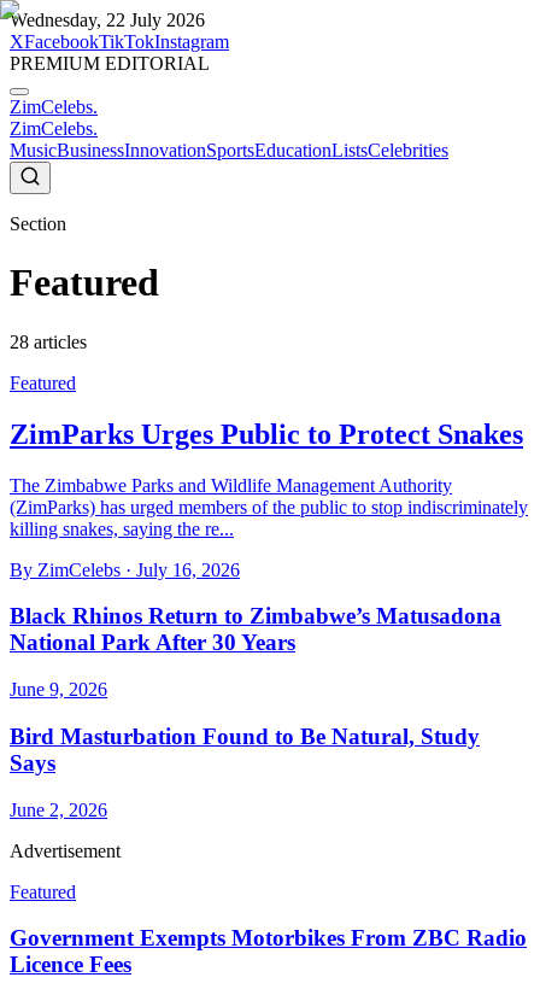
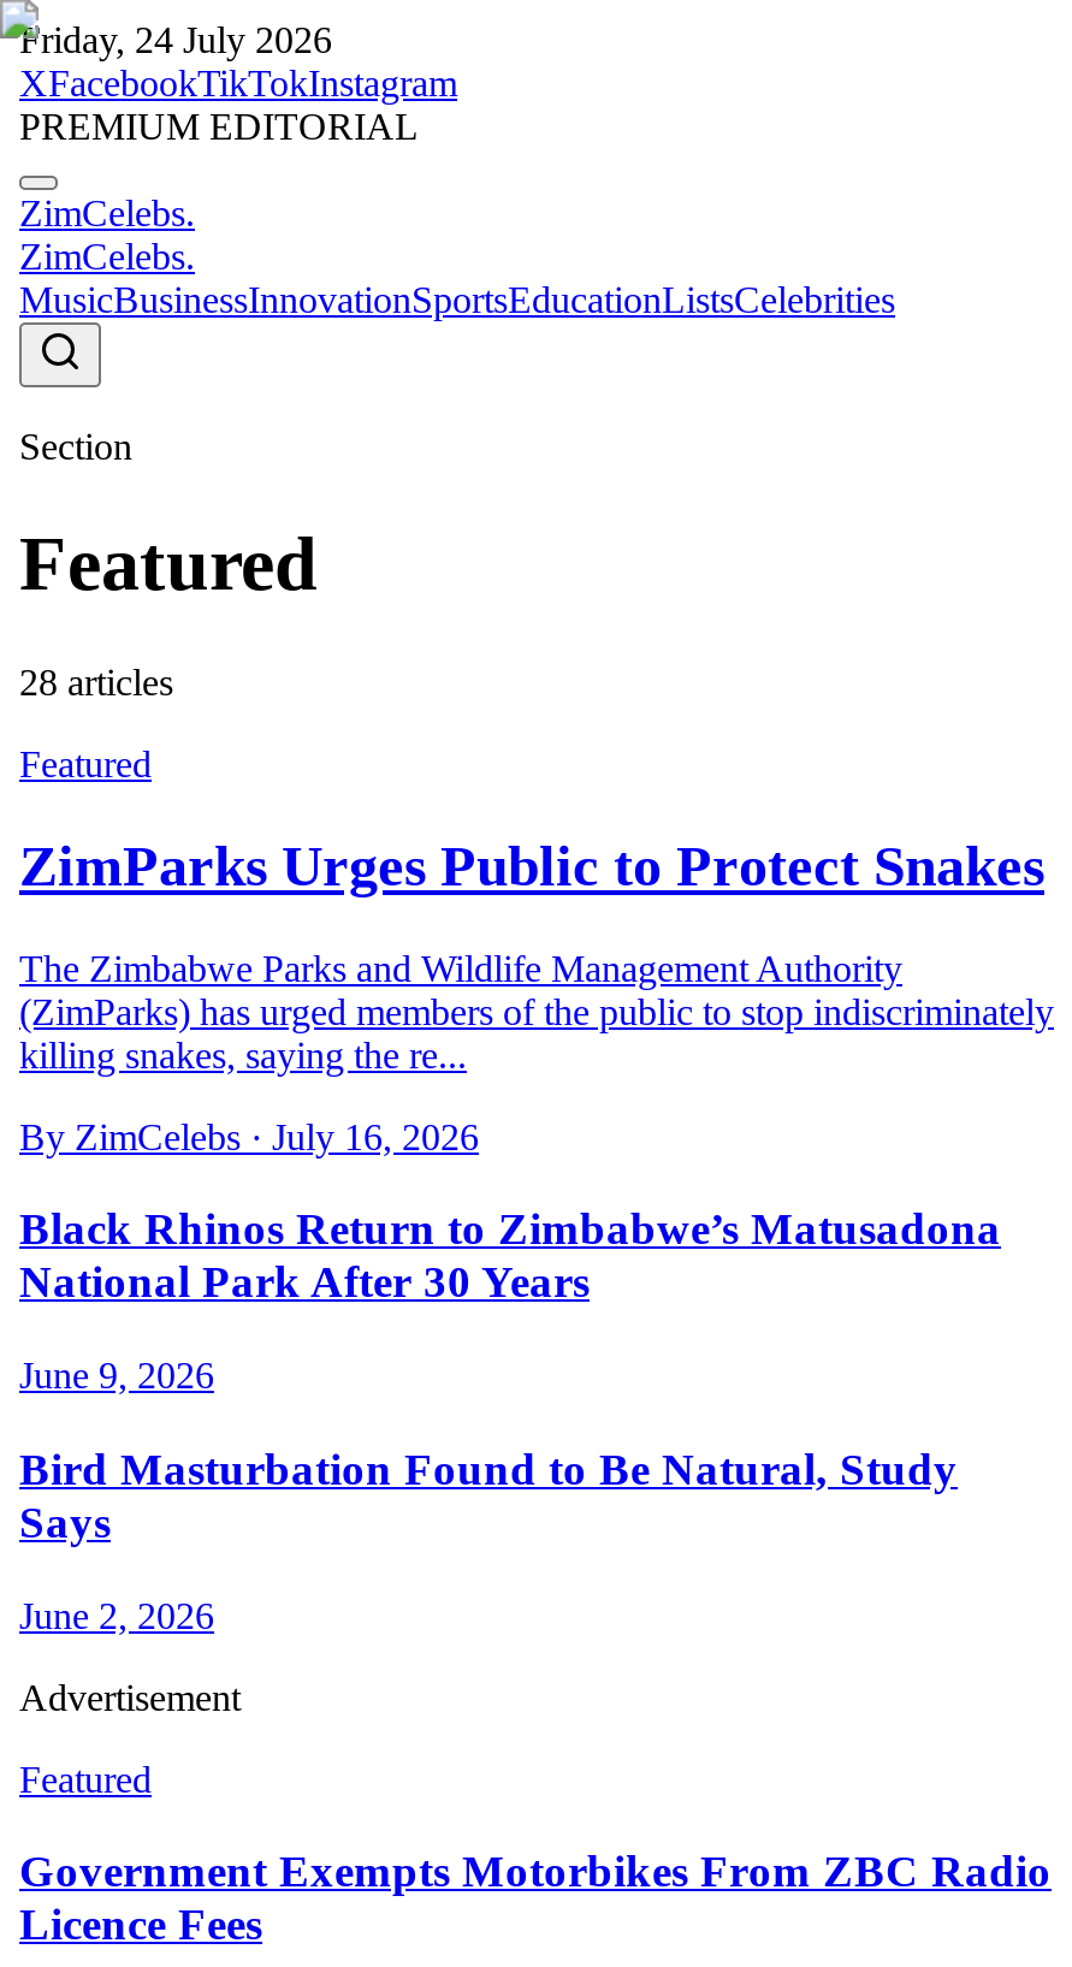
[10,10,205,30] Wednesday, 22 July 2026 -> [19,19,332,60] Friday, 24 July 2026

